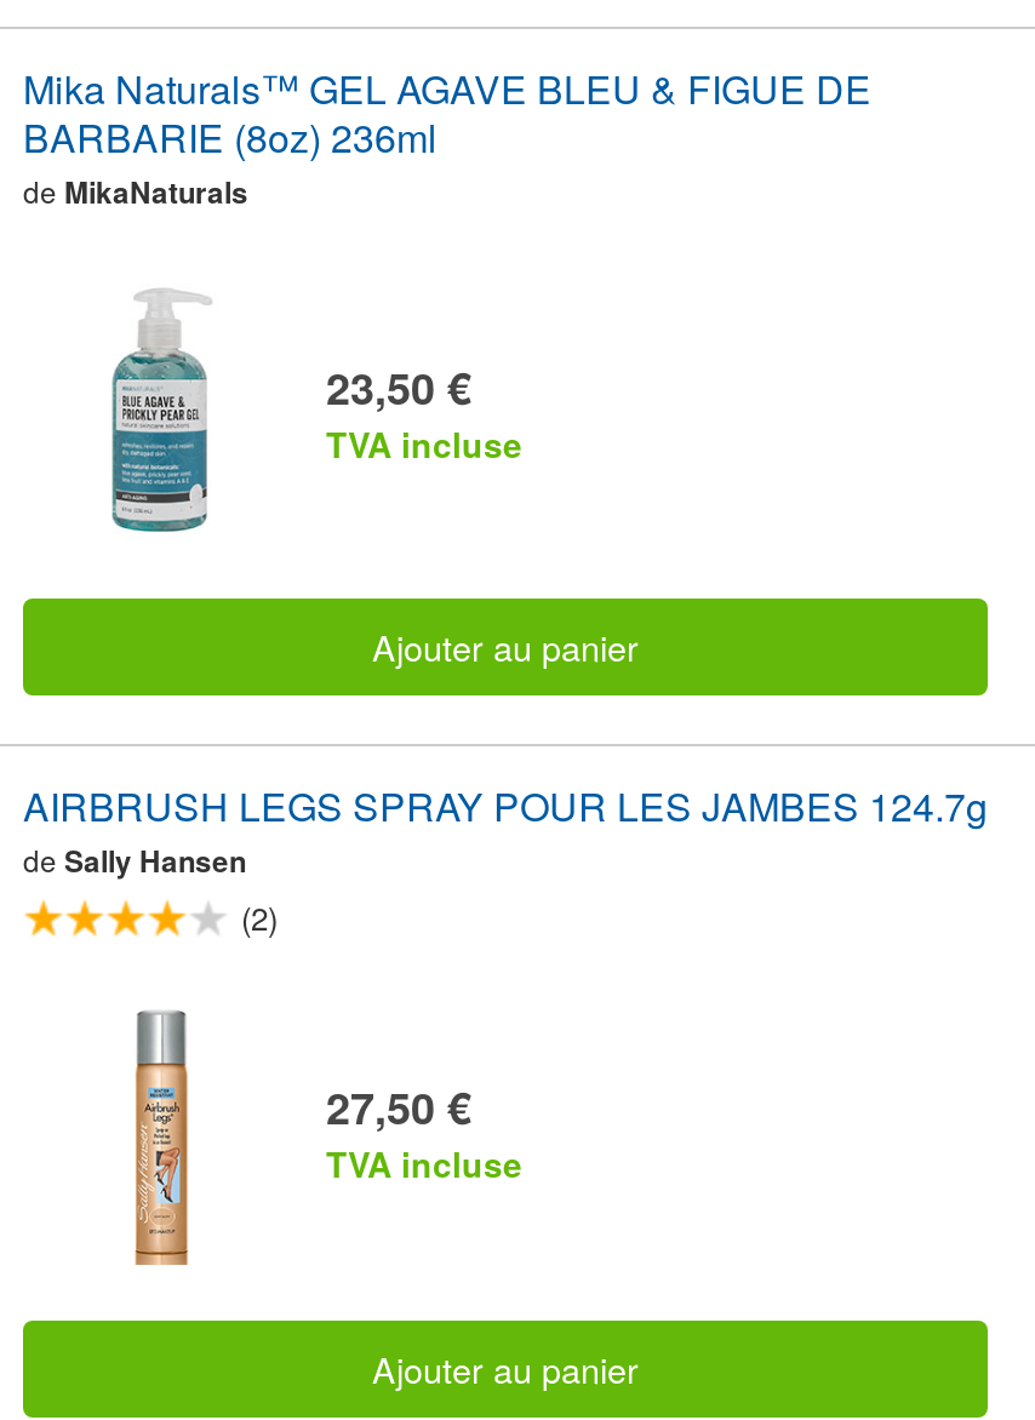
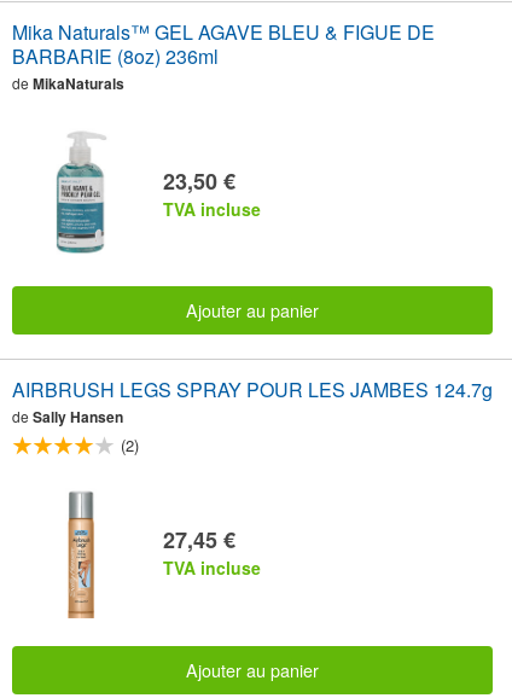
[326,1077,471,1140] 27,50 € -> [163,525,235,556] 27,45 €

